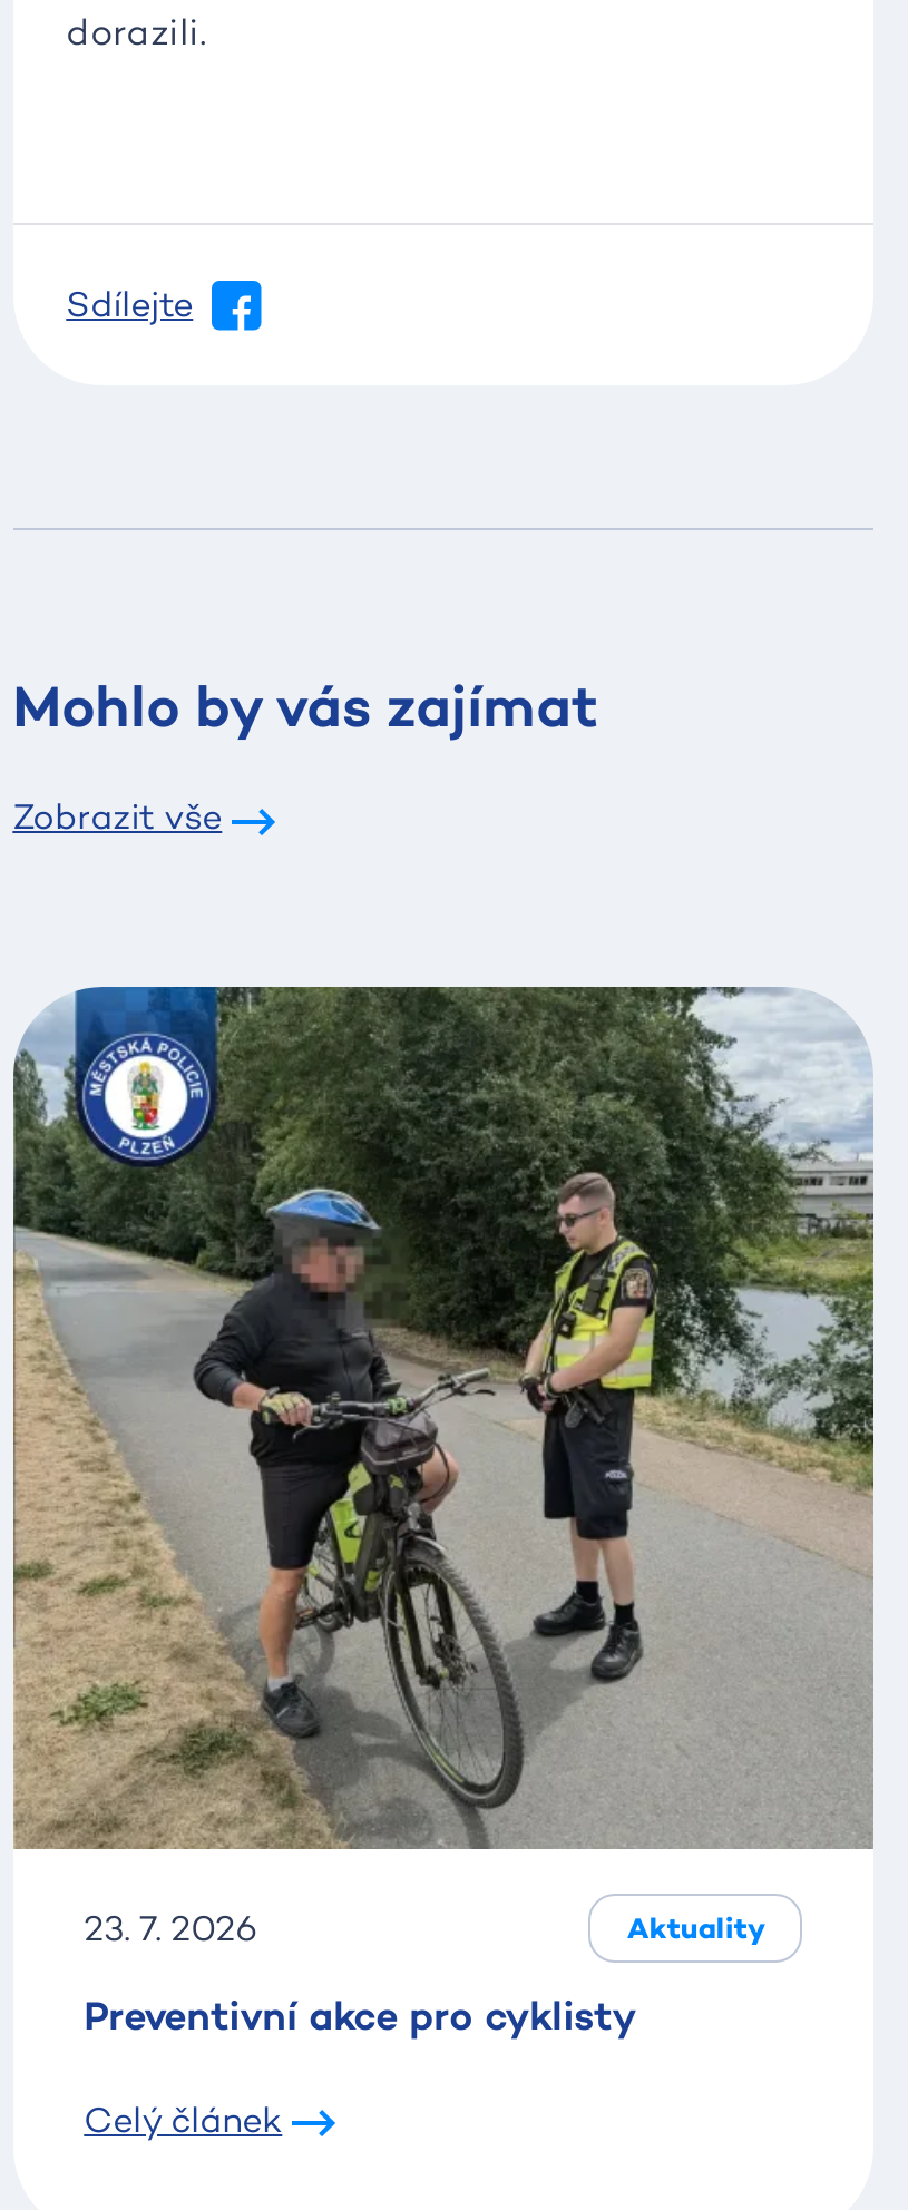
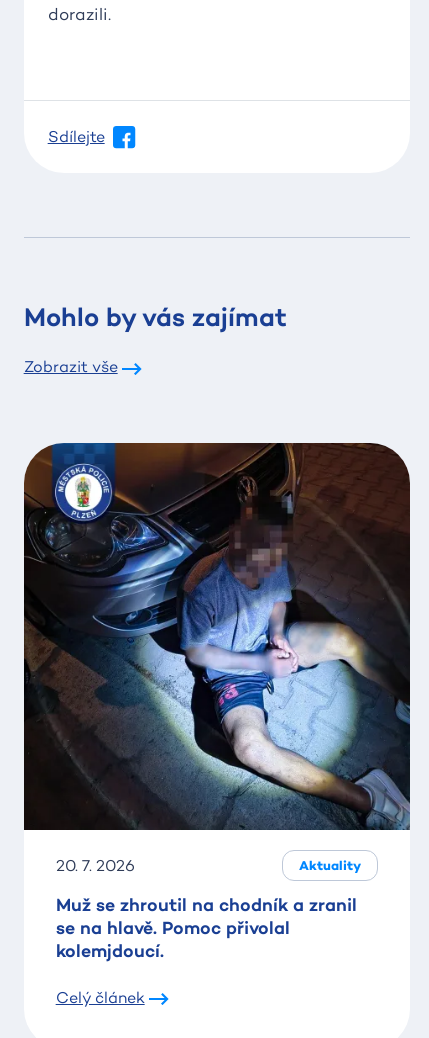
[11,985,876,1949] [image] | 23. 7. 2026 -> [23,442,411,875] [image] | 20. 7. 2026
[84,1990,637,2041] Preventivní akce pro cyklisty -> [56,893,357,962] Muž se zhroutil na chodník a zranil | se na hlavě. Pomoc přivolal | kolemjdoucí.

